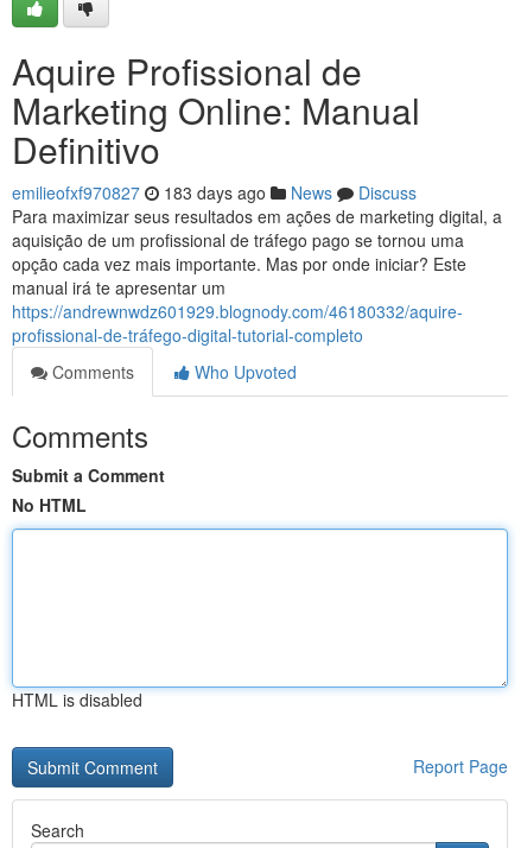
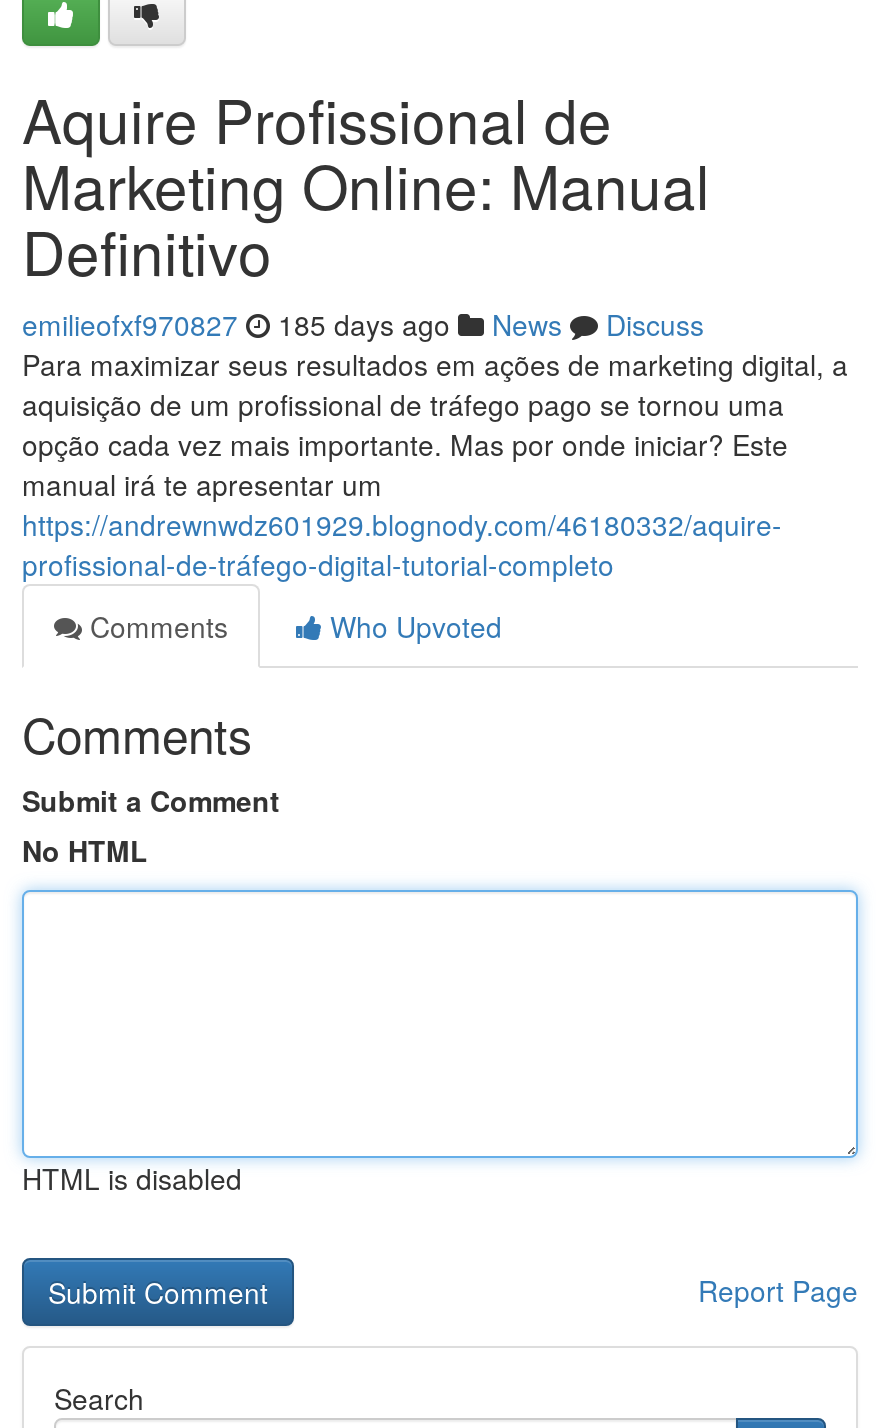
[12,181,417,204] emilieofxf970827 183 days ago News Discuss -> [22,304,704,344] emilieofxf970827 185 days ago News Discuss

